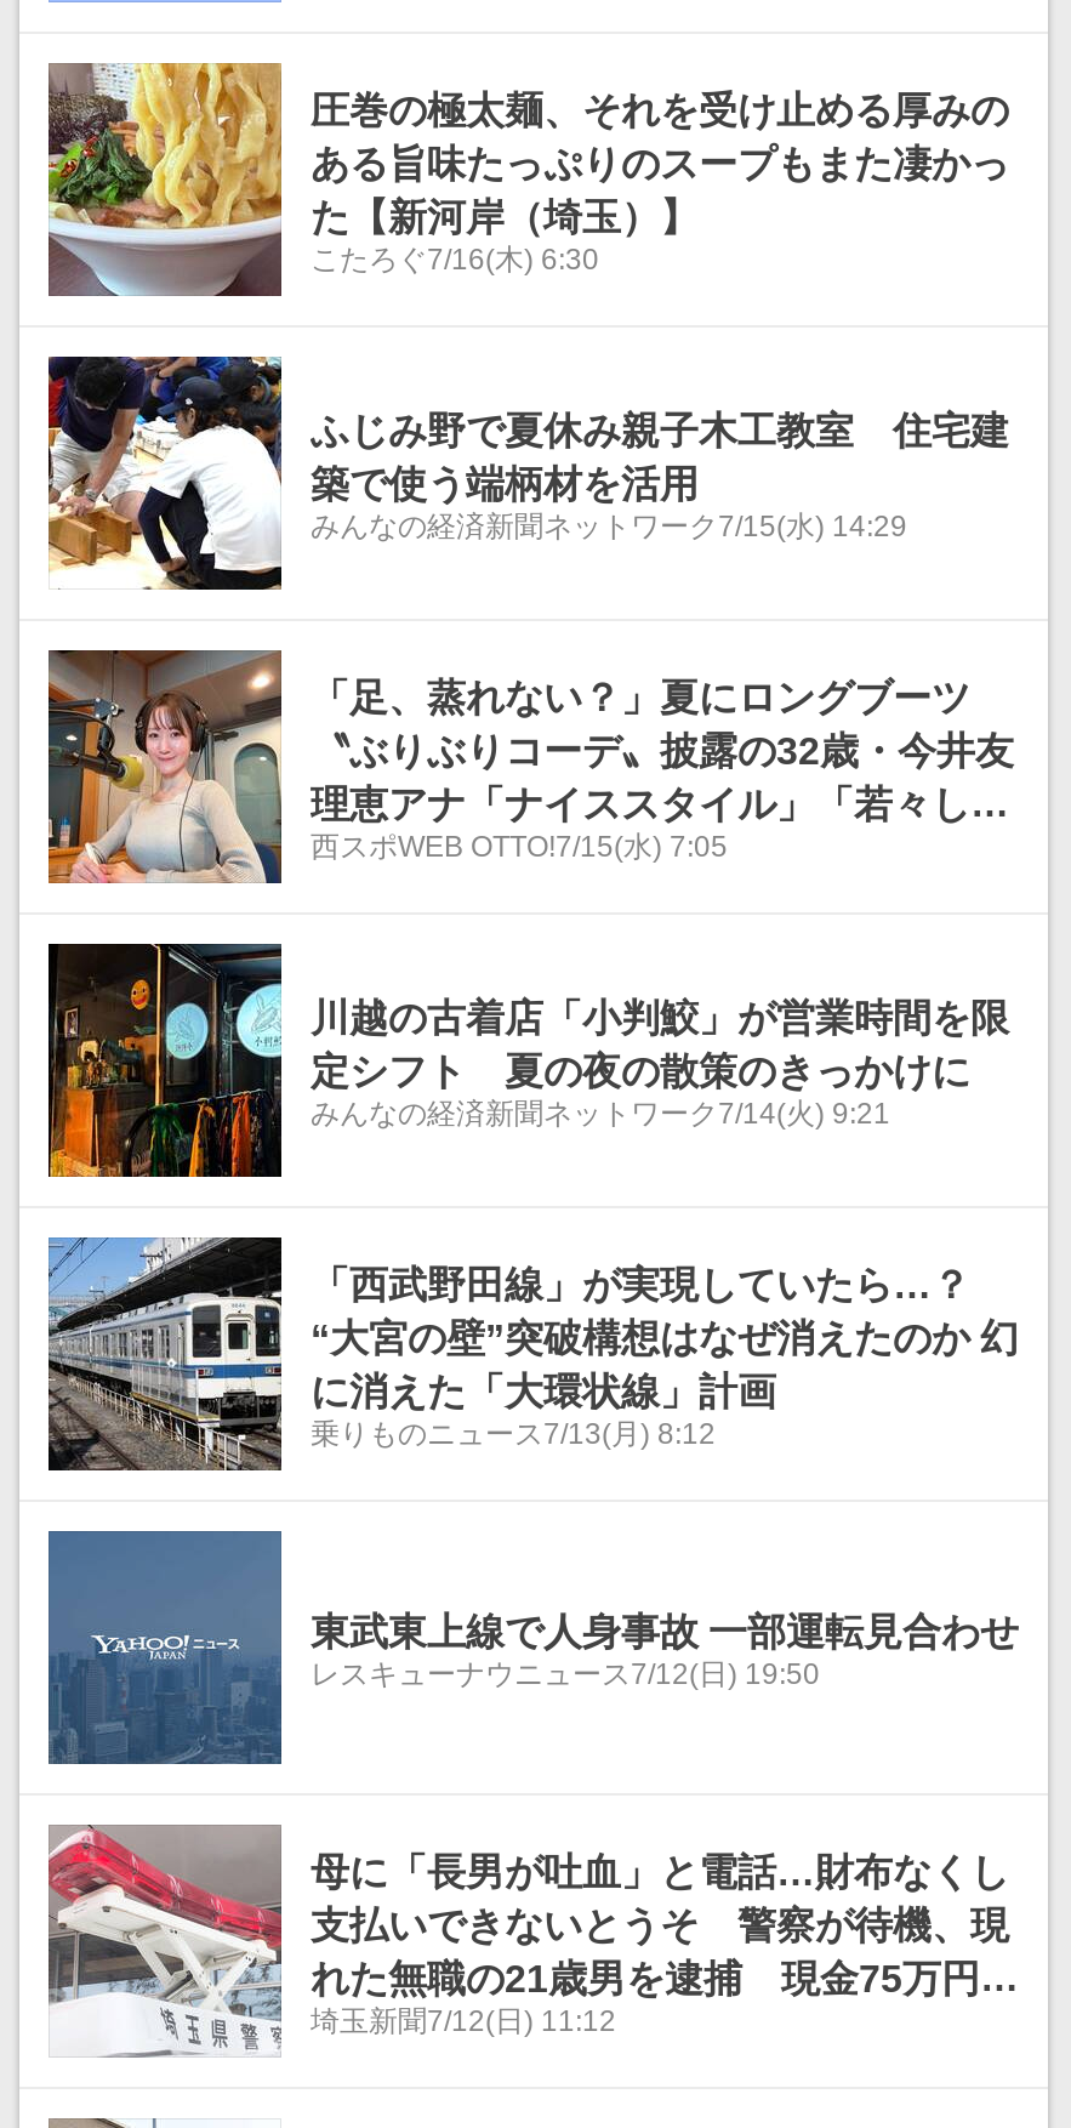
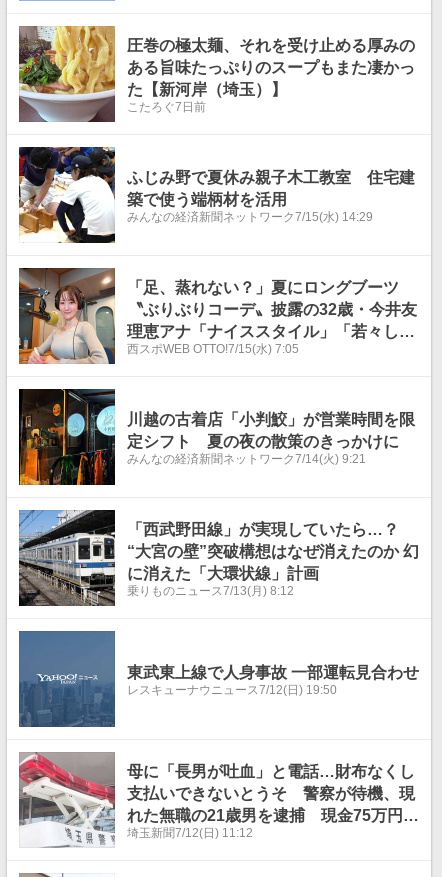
[311,241,599,275] こたろぐ7/16(木) 6:30 -> [127,99,206,113] こたろぐ7日前

